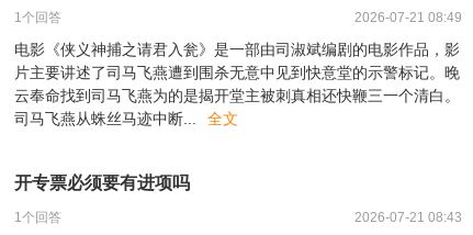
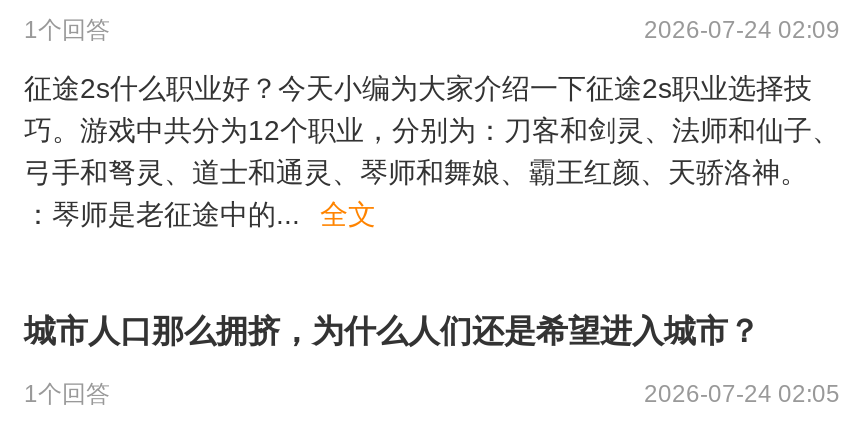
[354,10,462,25] 2026-07-21 08:49 -> [644,16,840,44] 2026-07-24 02:09
[14,41,460,127] 电影《侠义神捕之请君入瓮》是一部由司淑斌编剧的电影作品，影 | 片主要讲述了司马飞燕遭到围杀无意中见到快意堂的示警标记。晚 | 云奉命找到司马飞燕为的是揭开堂主被刺真相还快鞭三一个清白。 | 司马飞燕从蛛丝马迹中断... -> [24,72,840,230] 征途2s什么职业好？今天小编为大家介绍一下征途2s职业选择技 | 巧。游戏中共分为12个职业，分别为：刀客和剑灵、法师和仙子、 | 弓手和弩灵、道士和通灵、琴师和舞娘、霸王红颜、天骄洛神。 | ：琴师是老征途中的...
[14,174,190,192] 开专票必须要有进项吗 -> [24,314,760,348] 城市人口那么拥挤，为什么人们还是希望进入城市？
[354,210,462,225] 2026-07-21 08:43 -> [644,380,840,408] 2026-07-24 02:05

